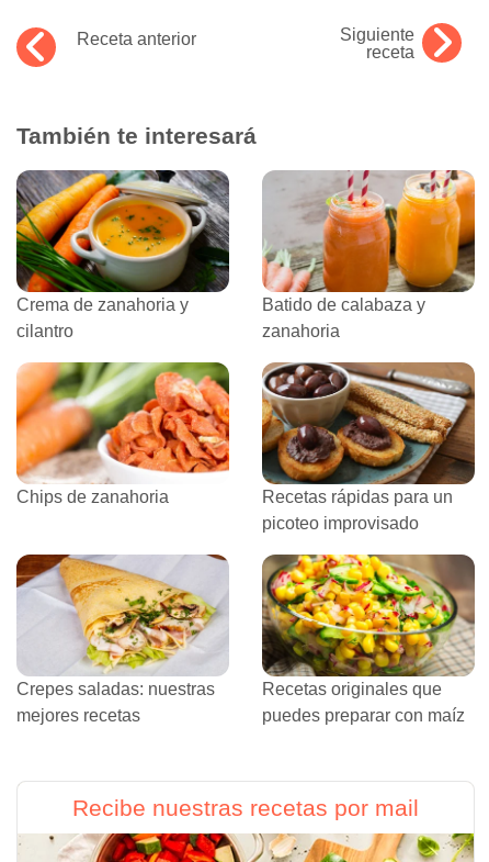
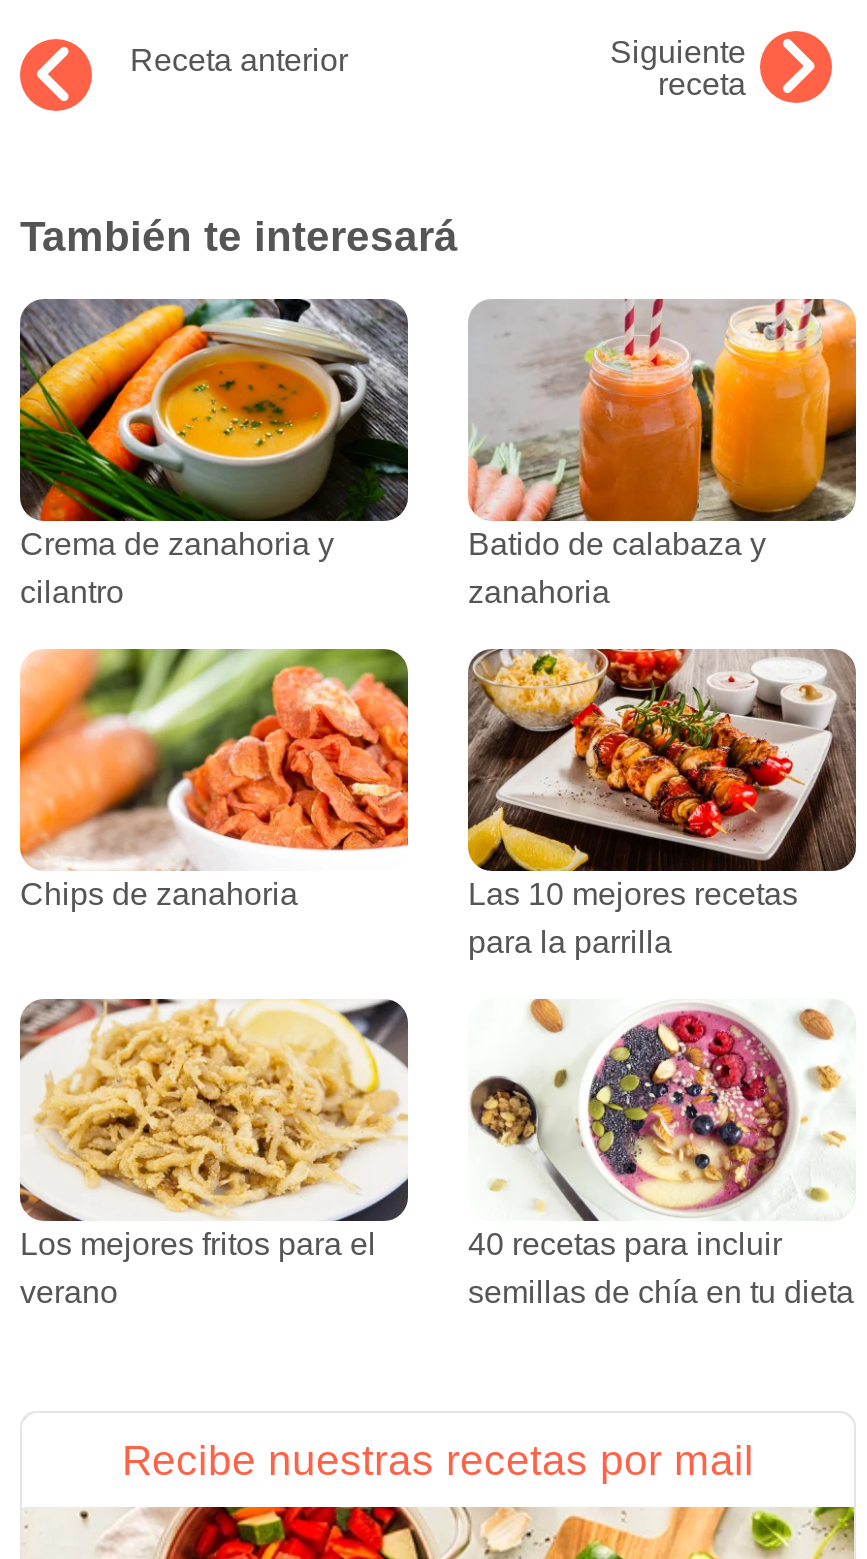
[261,362,475,533] [image] | Recetas rápidas para un | picoteo improvisado -> [466,649,856,960] [image] | Las 10 mejores recetas | para la parrilla
[16,553,229,725] [image] | Crepes saladas: nuestras | mejores recetas -> [18,997,410,1310] [image] | Los mejores fritos para el | verano
[261,553,476,725] [image] | Recetas originales que | puedes preparar con maíz -> [468,999,856,1310] [image] | 40 recetas para incluir | semillas de chía en tu dieta

